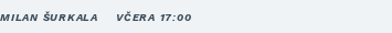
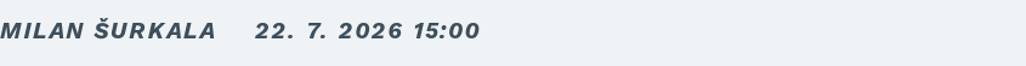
[0,11,191,23] MILAN ŠURKALA VČERA 17:00 -> [0,17,481,43] MILAN ŠURKALA 22. 7. 2026 15:00

